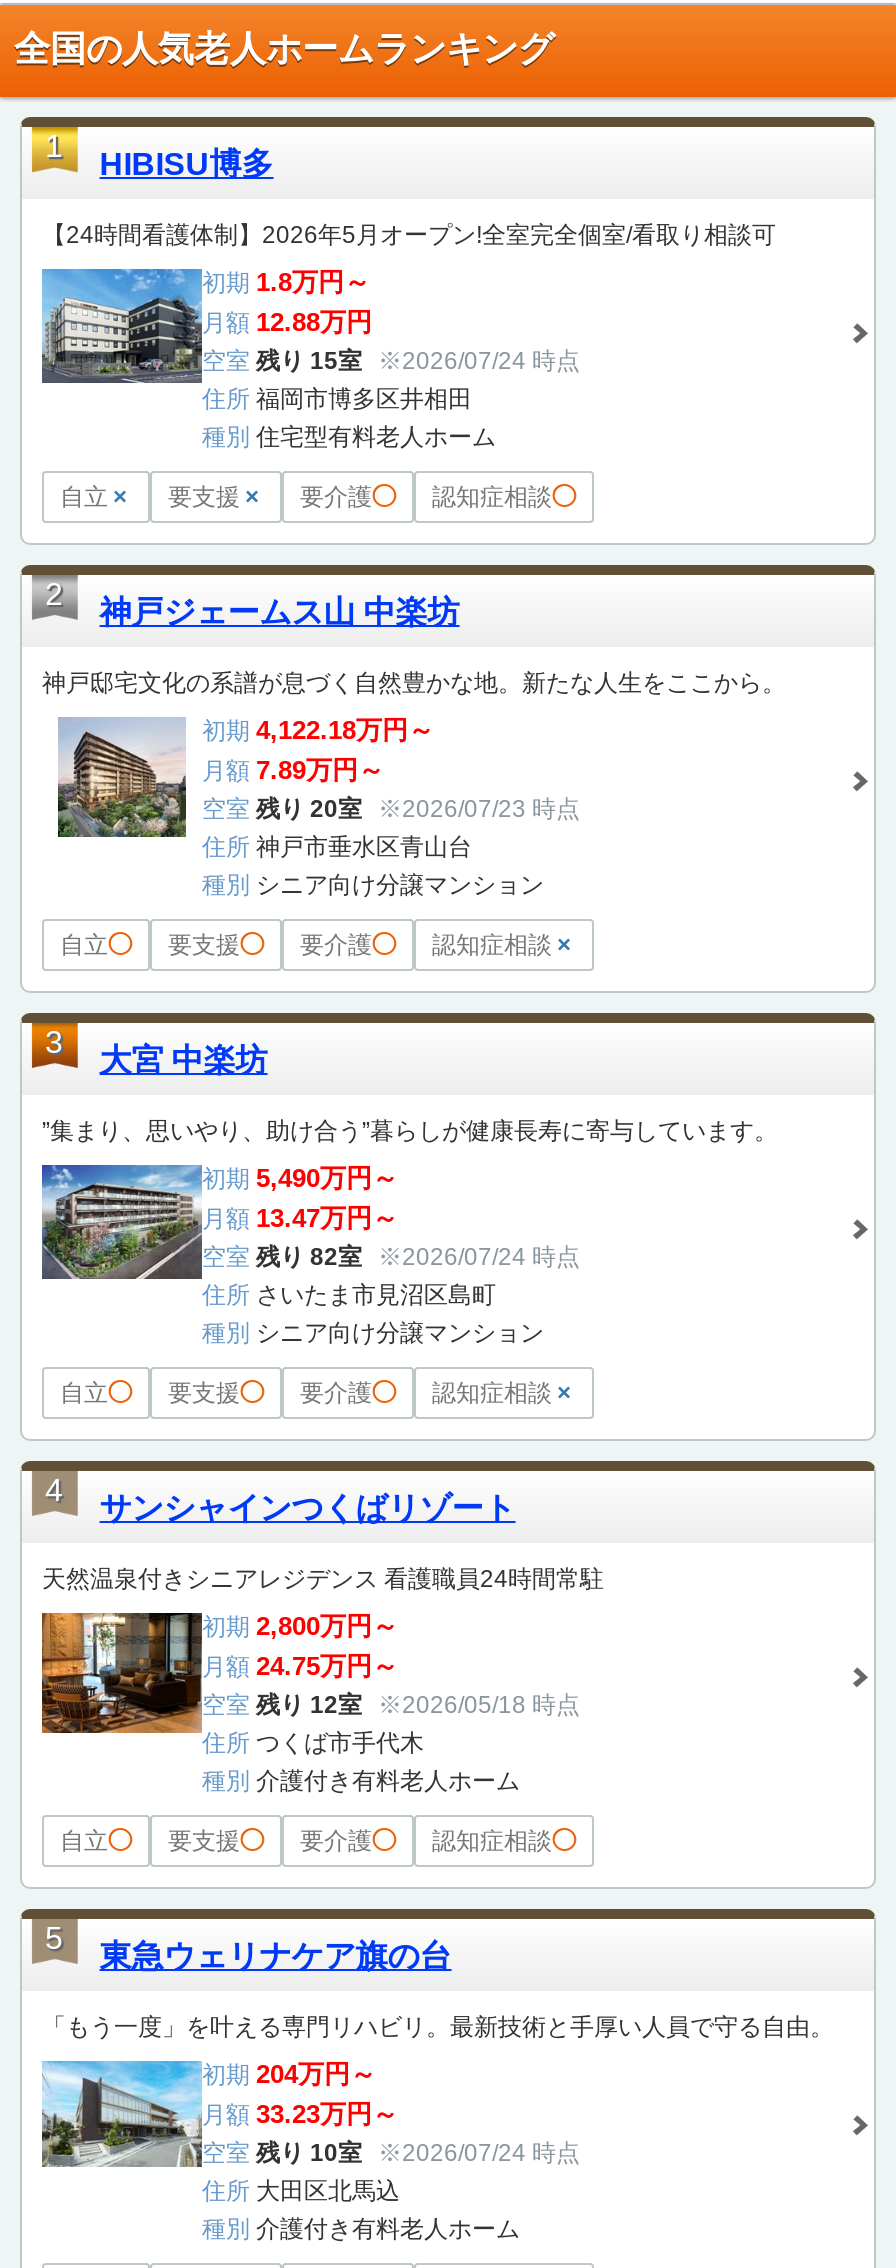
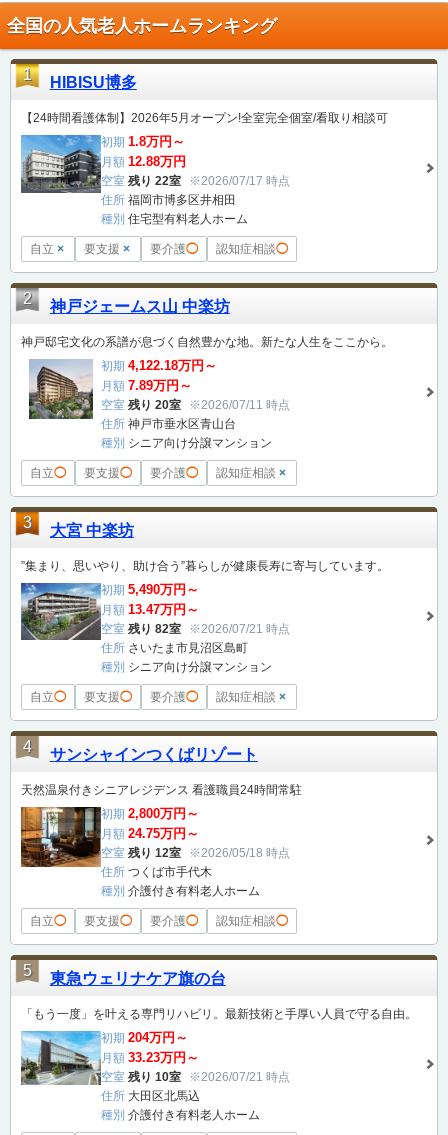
[202,347,580,375] 空室 残り 15室 ※2026/07/24 時点 -> [101,174,290,188] 空室 残り 22室 ※2026/07/17 時点
[202,795,580,823] 空室 残り 20室 ※2026/07/23 時点 -> [101,398,290,412] 空室 残り 20室 ※2026/07/11 時点
[202,1243,580,1271] 空室 残り 82室 ※2026/07/24 時点 -> [101,622,290,636] 空室 残り 82室 ※2026/07/21 時点
[202,2139,580,2167] 空室 残り 10室 ※2026/07/24 時点 -> [101,1070,290,1084] 空室 残り 10室 ※2026/07/21 時点

